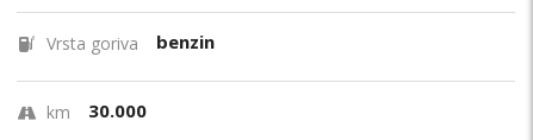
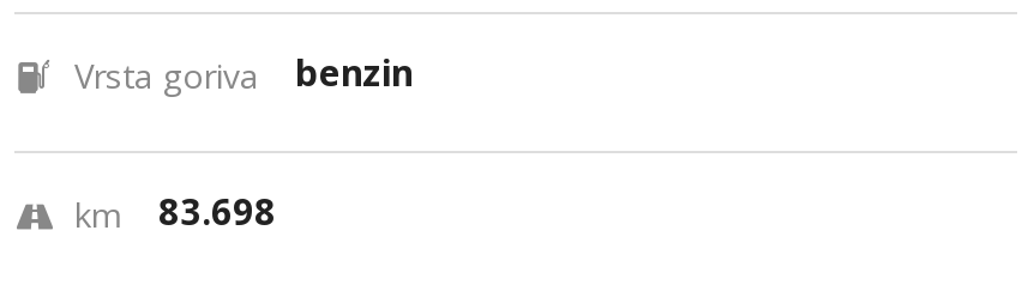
[47,98,147,123] km 30.000 -> [74,187,276,237] km 83.698

